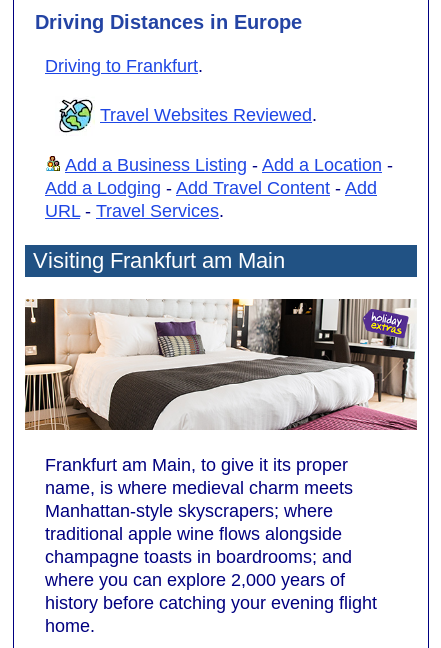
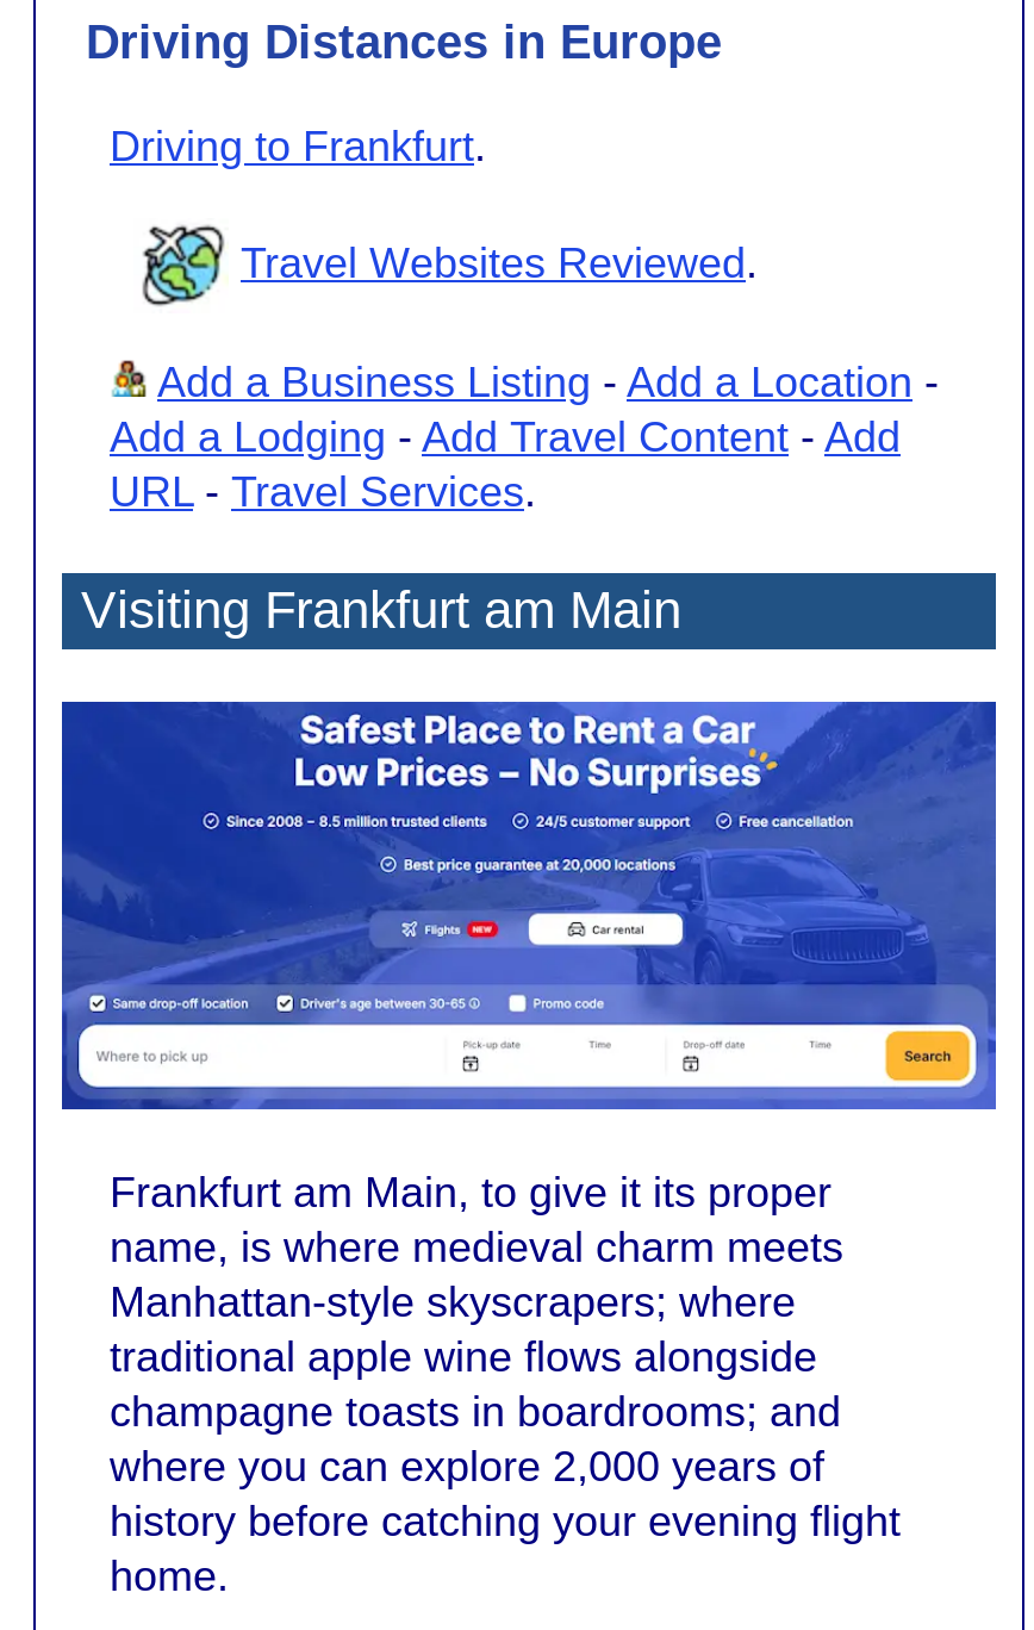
[24,298,418,431] [image] -> [60,699,998,1112] [image]

